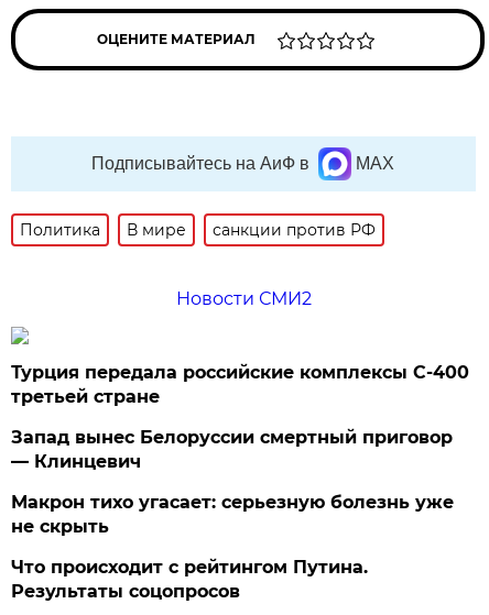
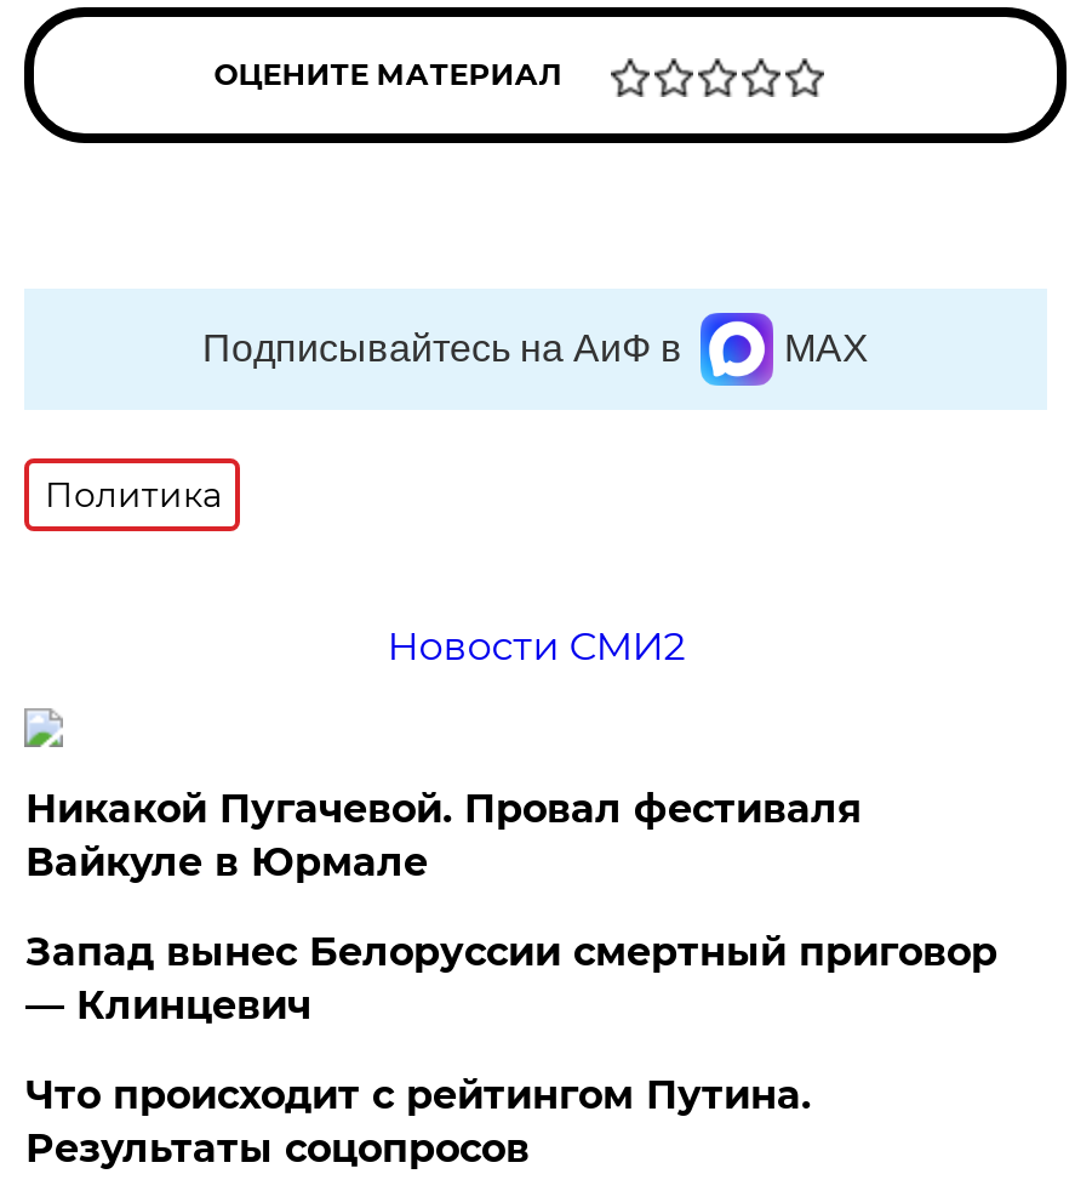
[127,220,376,240] В мире | санкции против РФ -> none
[11,362,470,407] Турция передала российские комплексы С-400 | третьей стране -> [25,786,861,885] Никакой Пугачевой. Провал фестиваля | Вайкуле в Юрмале
[11,492,454,537] Макрон тихо угасает: серьезную болезнь уже | не скрыть -> none

